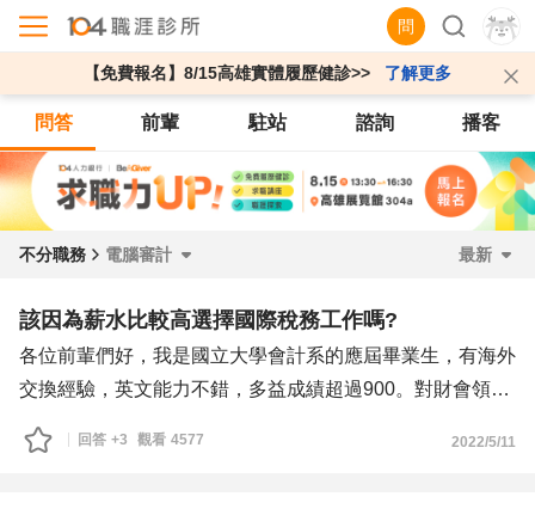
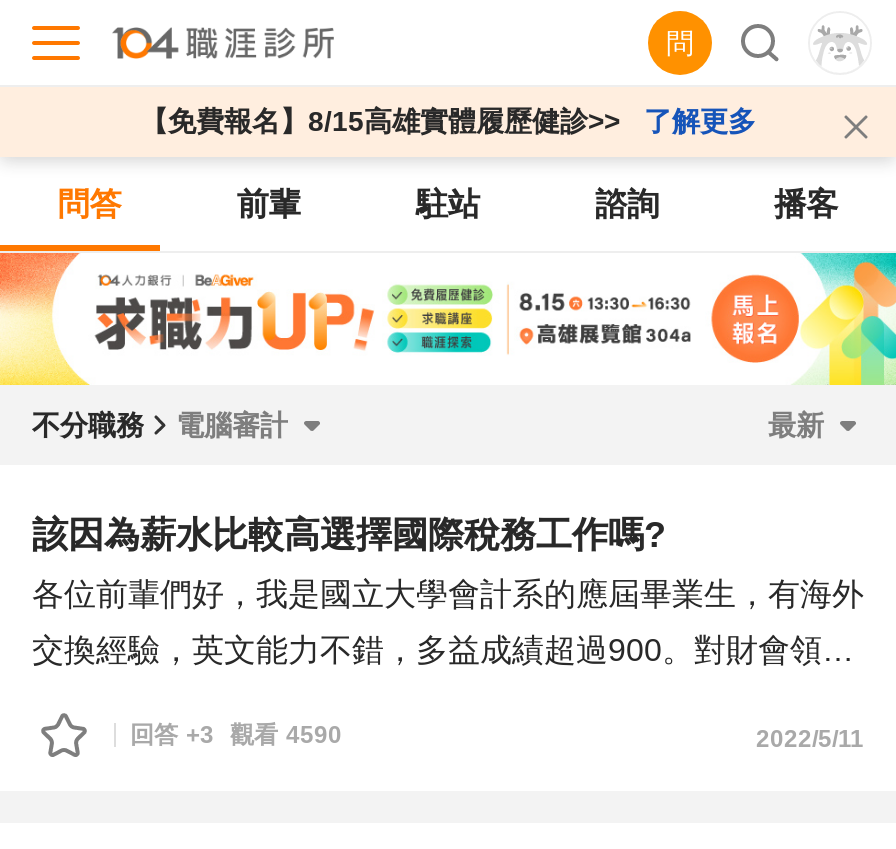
[78,431,204,448] 回答 +3 觀看 4577 -> [130,721,342,749] 回答 +3 觀看 4590

